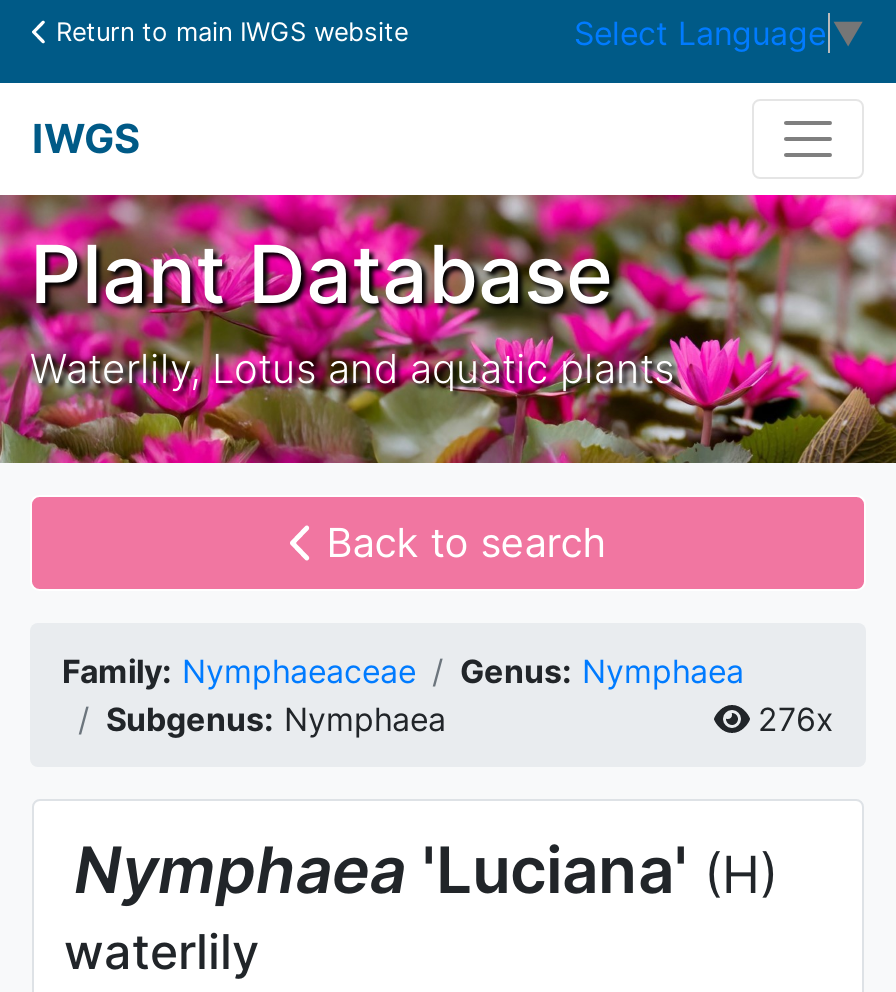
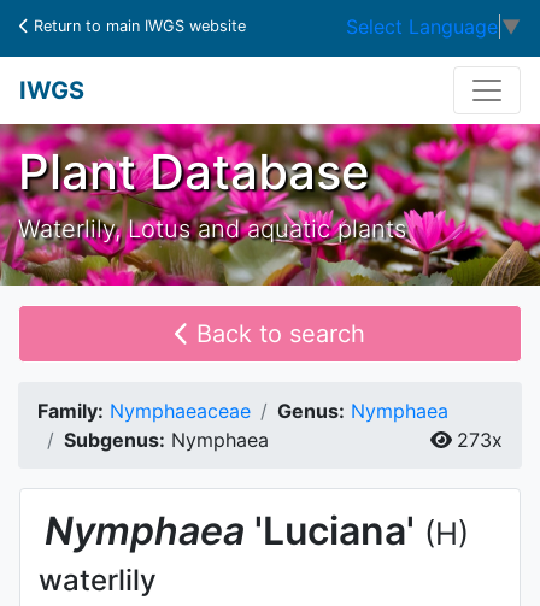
[758,699,834,739] 276x -> [457,428,503,452] 273x

